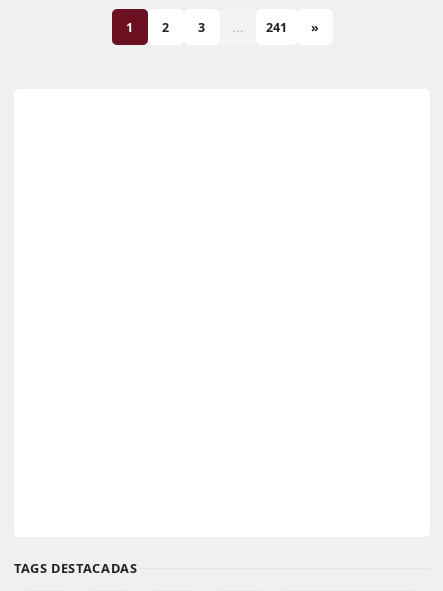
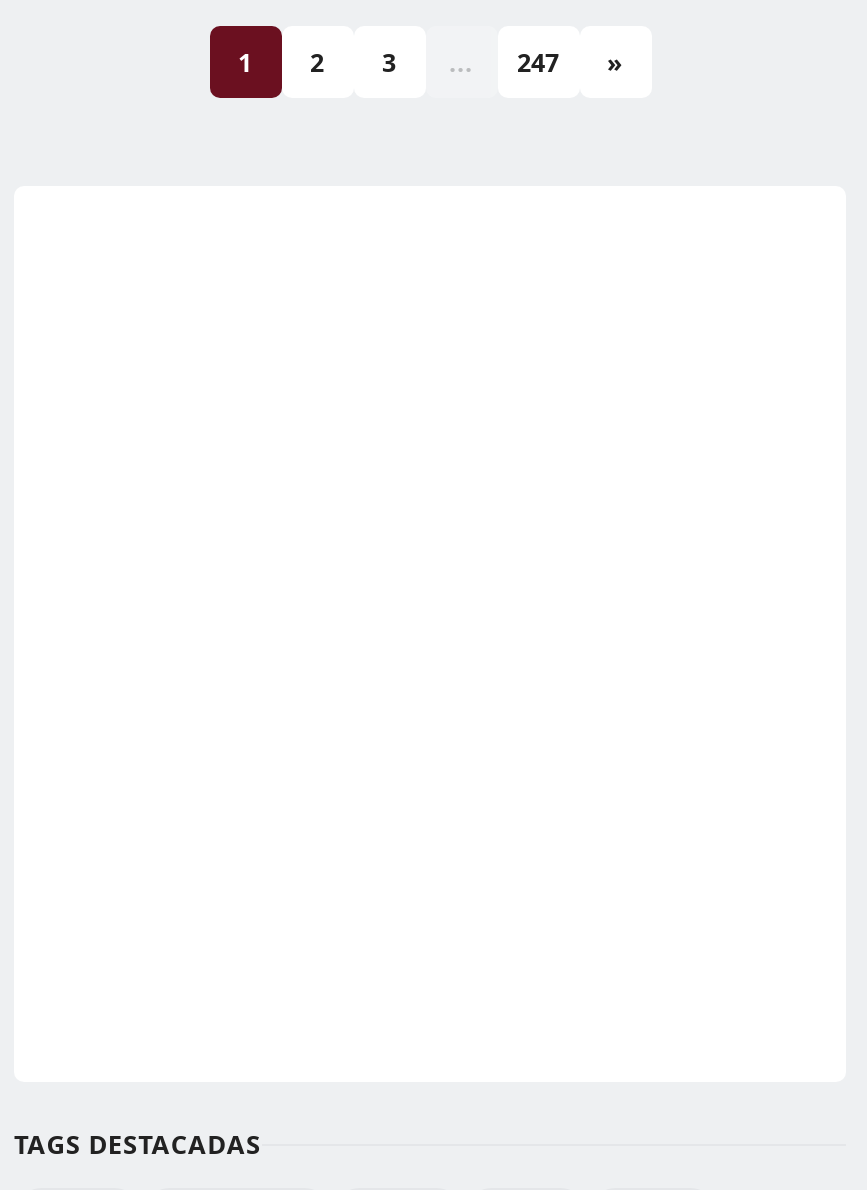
[265,18,286,35] 241 -> [517,45,559,79] 247

